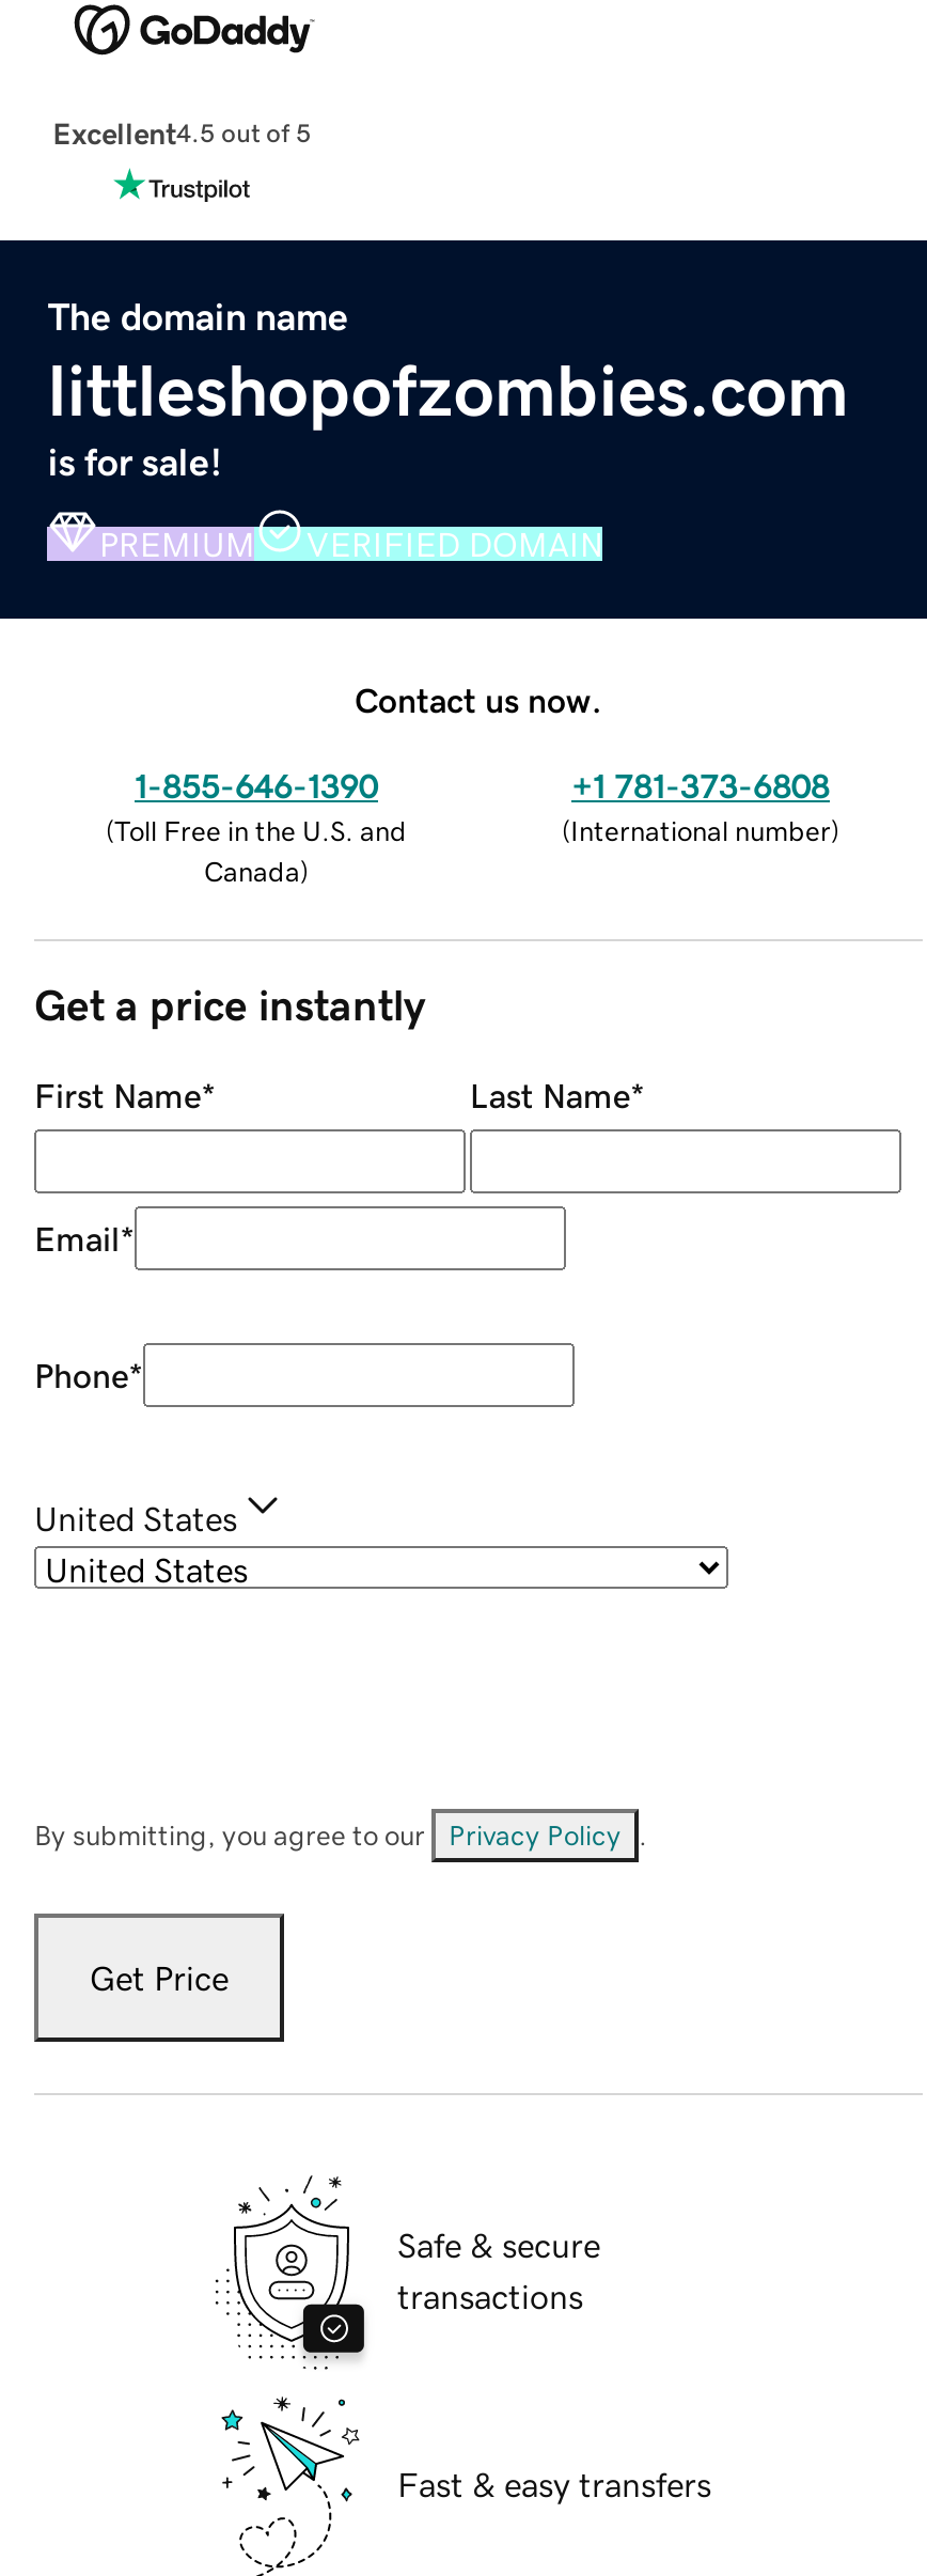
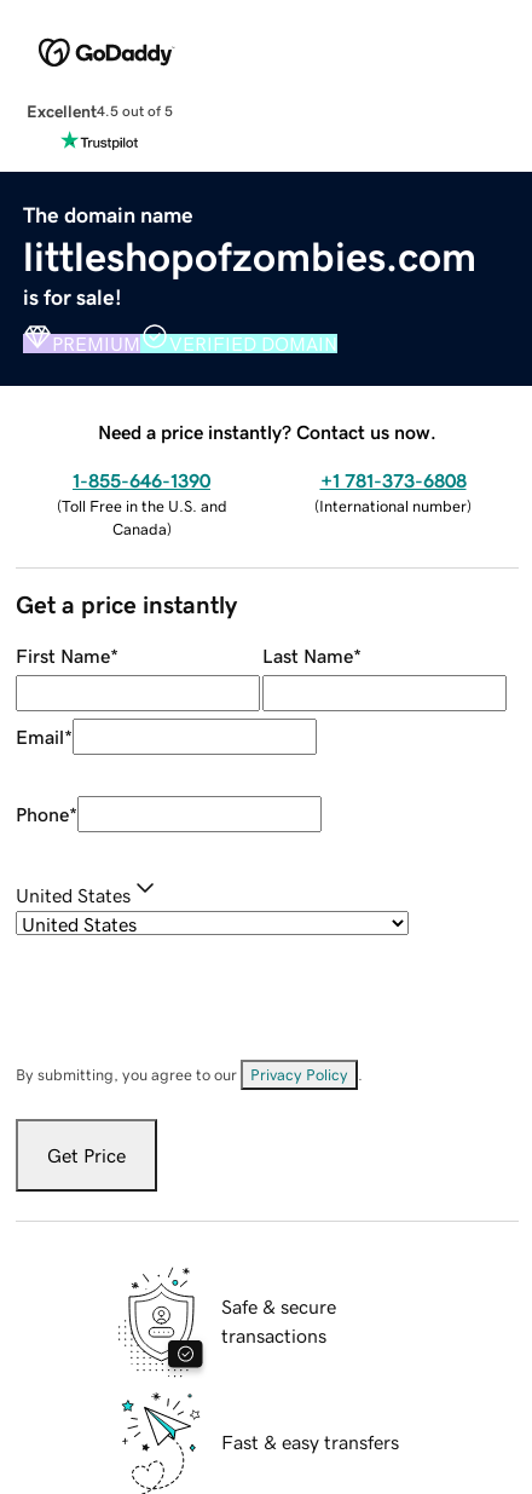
[355,682,602,716] Contact us now. -> [98,422,436,441] Need a price instantly? Contact us now.

